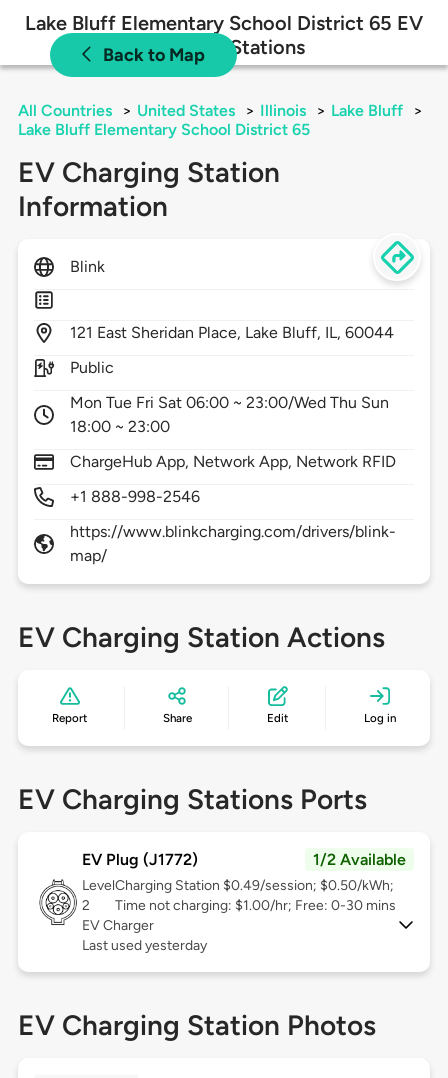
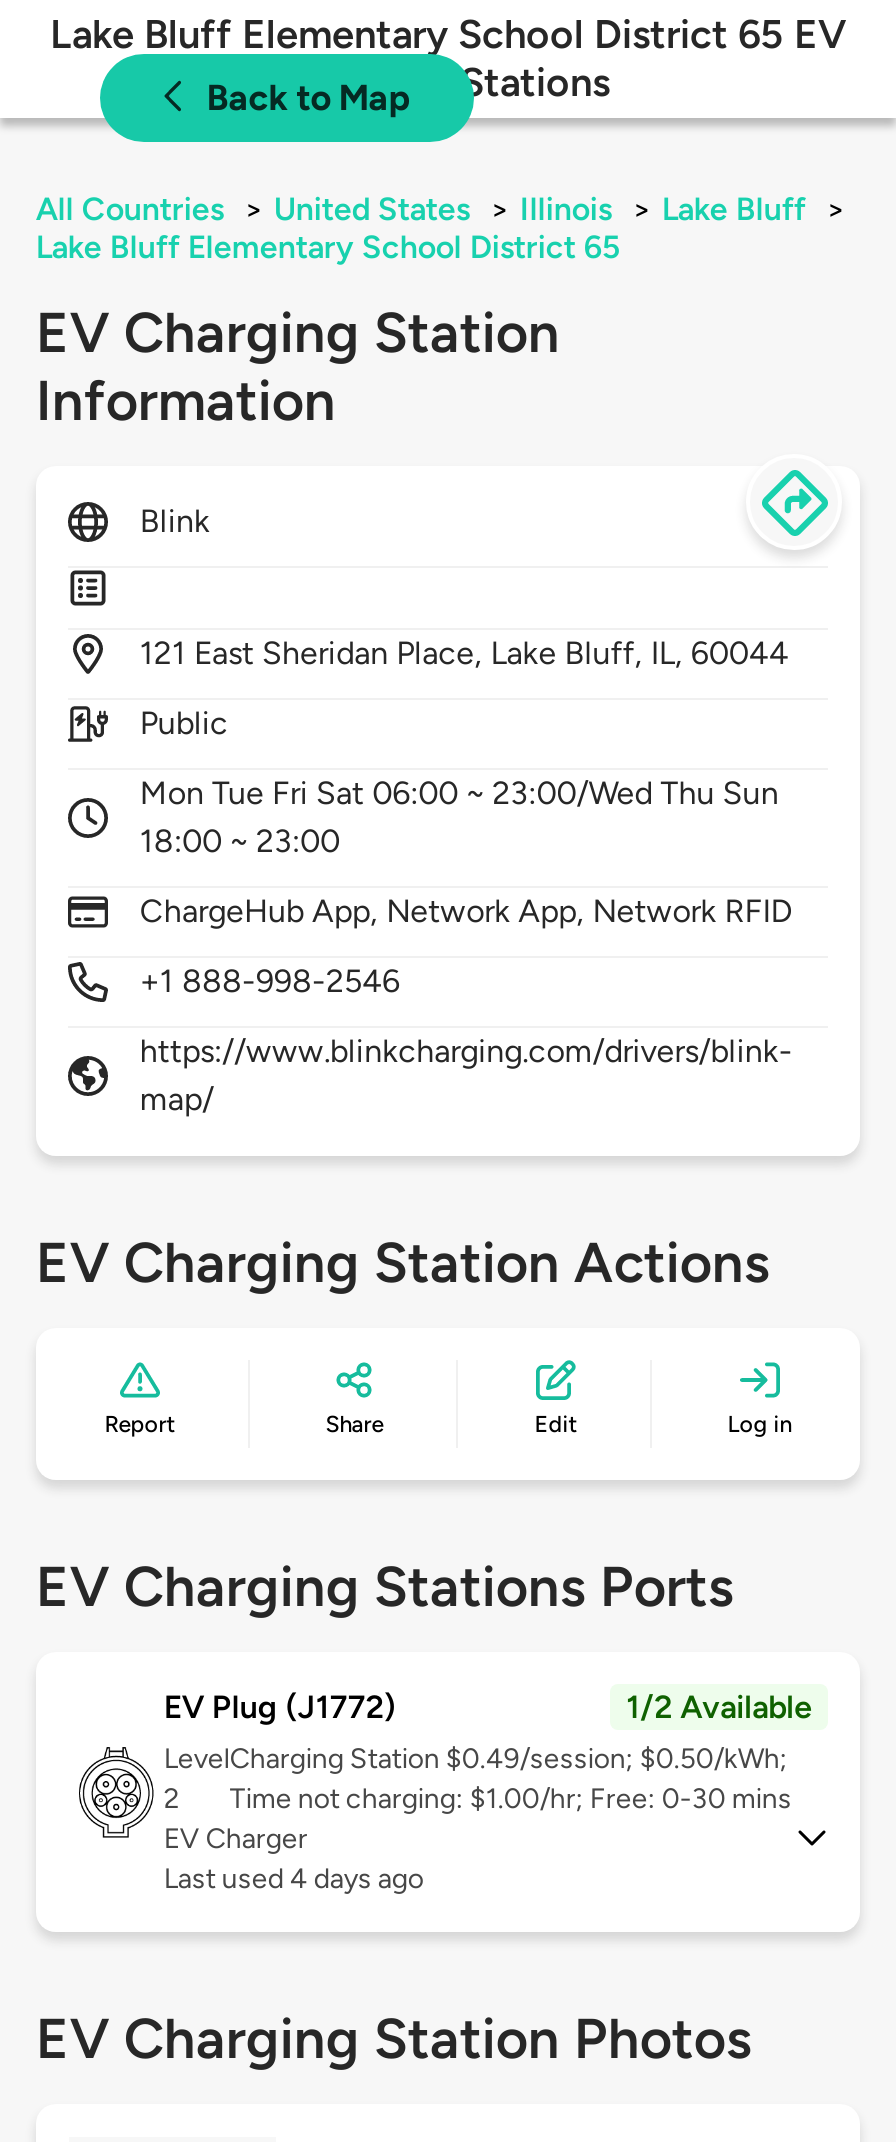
[82,937,207,954] Last used yesterday -> [164,1862,424,1896] Last used 4 days ago

